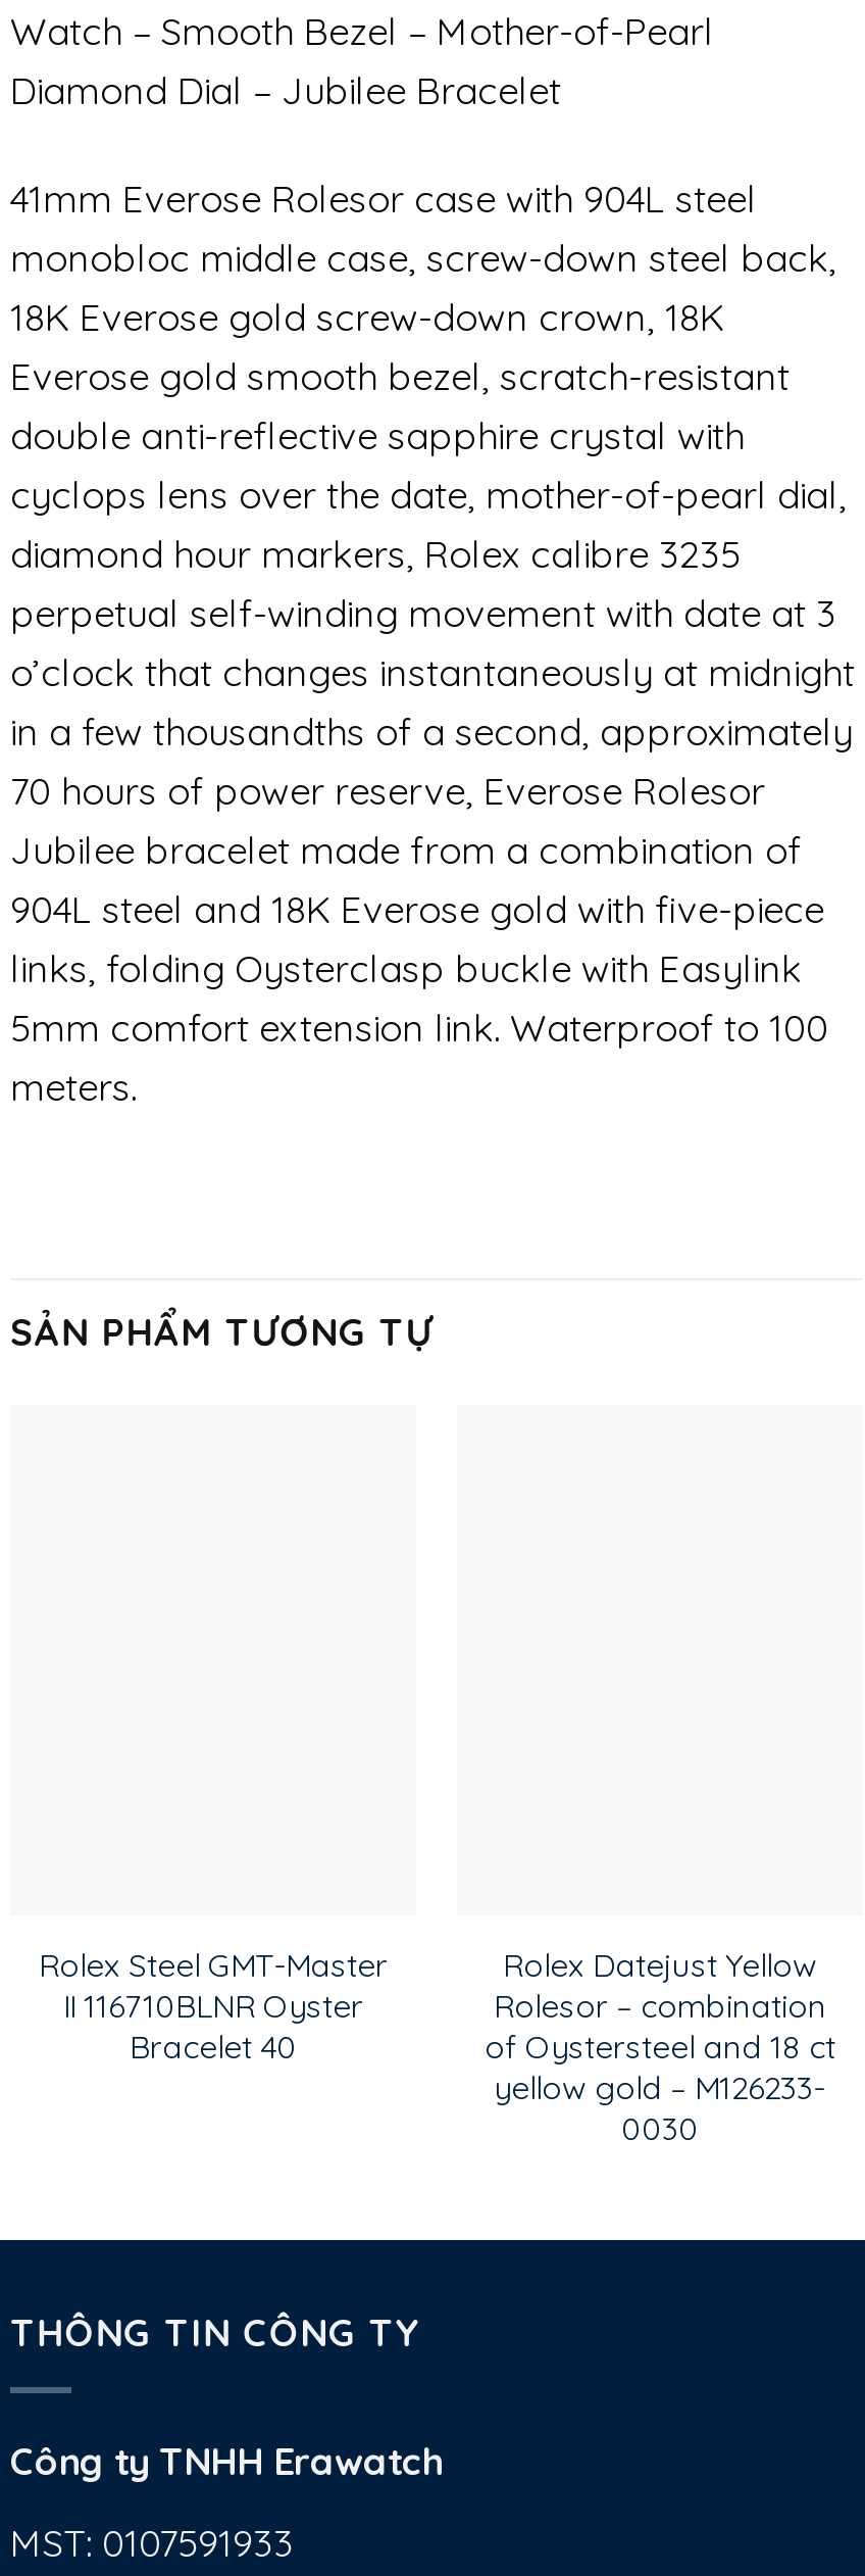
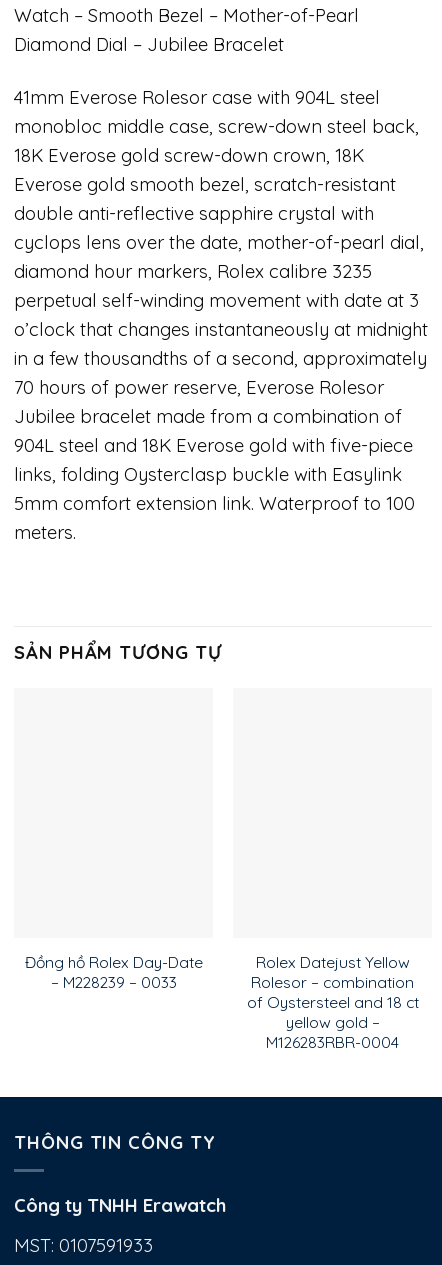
[39,1945,388,2067] Rolex Steel GMT-Master | II 116710BLNR Oyster | Bracelet 40 -> [24,952,202,992] Đồng hồ Rolex Day-Date | – M228239 – 0033
[495,2067,825,2149] yellow gold – M126233- | 0030 -> [266,1012,399,1052] yellow gold – | M126283RBR-0004

